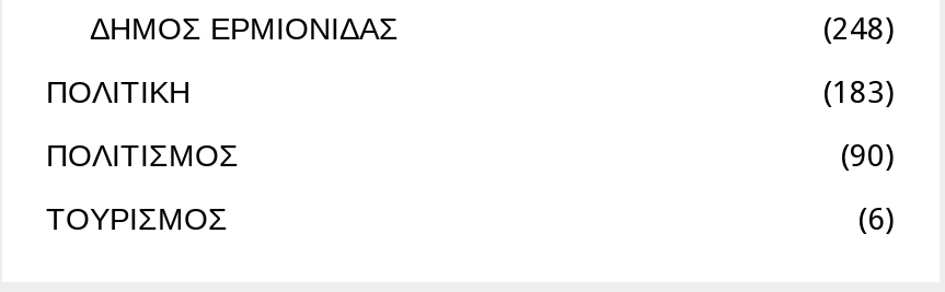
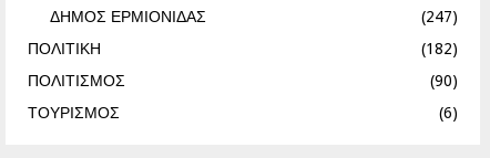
[823,11,896,46] (248) -> [421,8,458,25] (247)
[823,74,896,109] (183) -> [421,40,458,57] (182)

